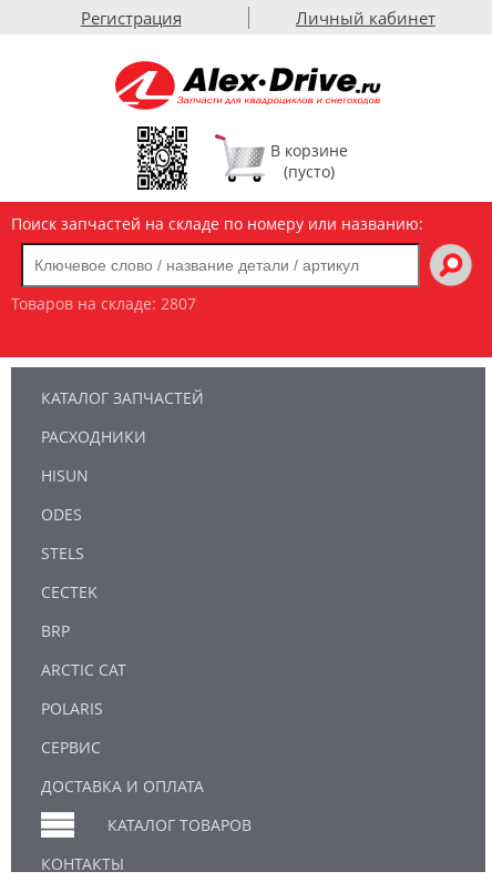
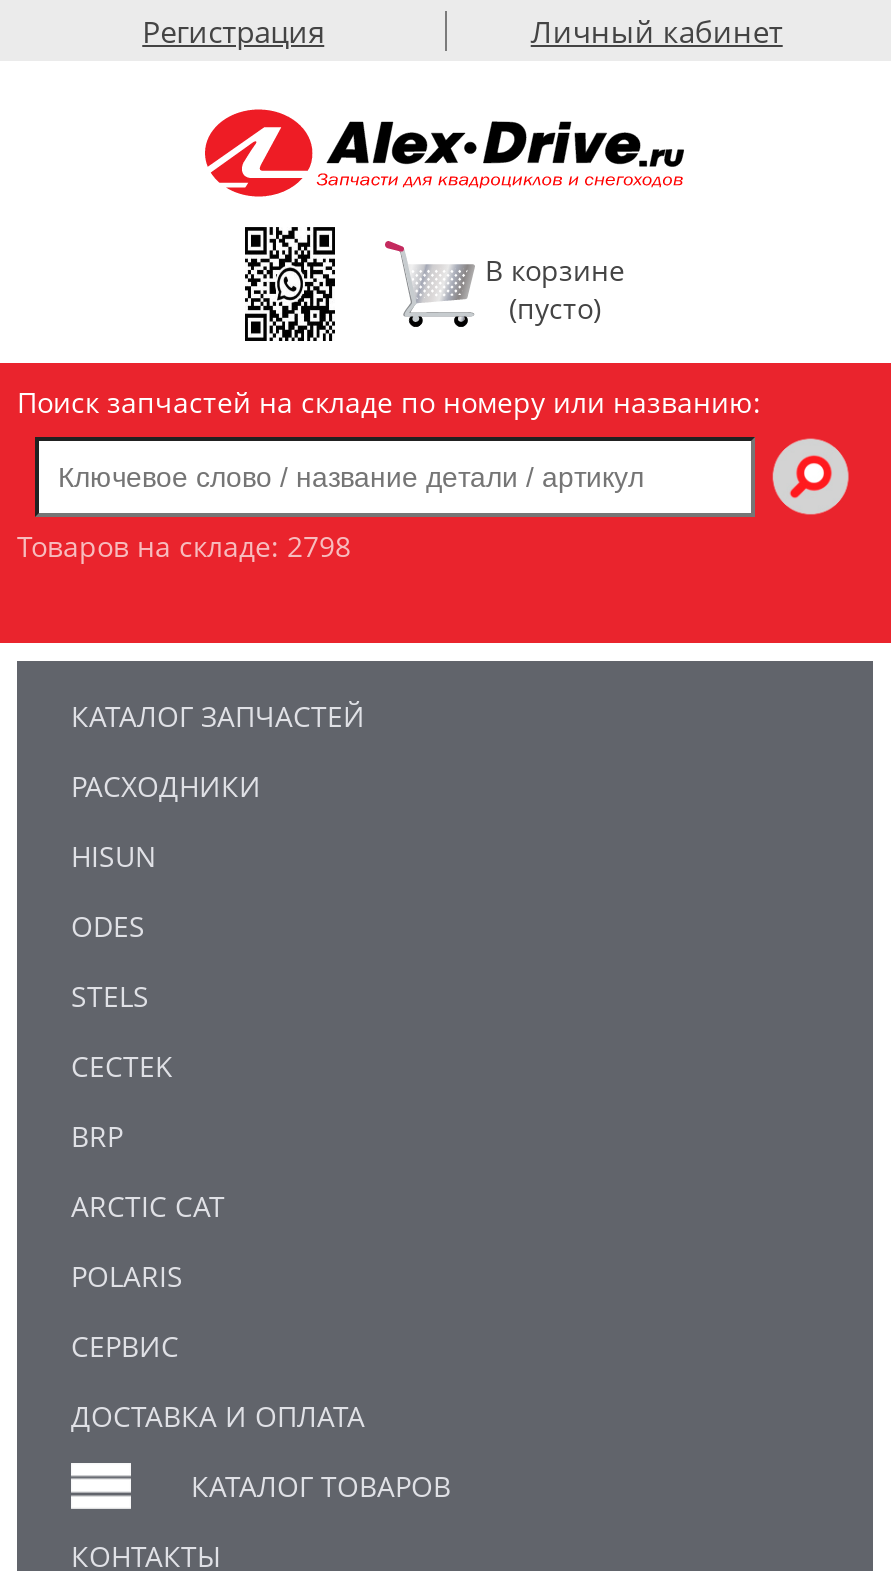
[11,293,196,314] Товаров на складе: 2807 -> [17,527,351,565] Товаров на складе: 2798

